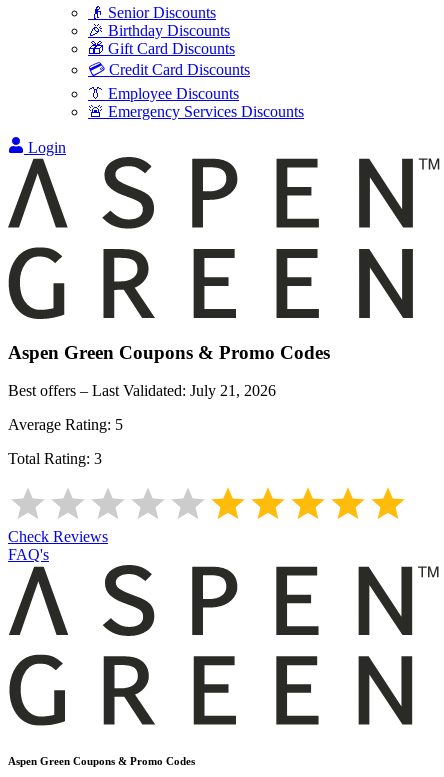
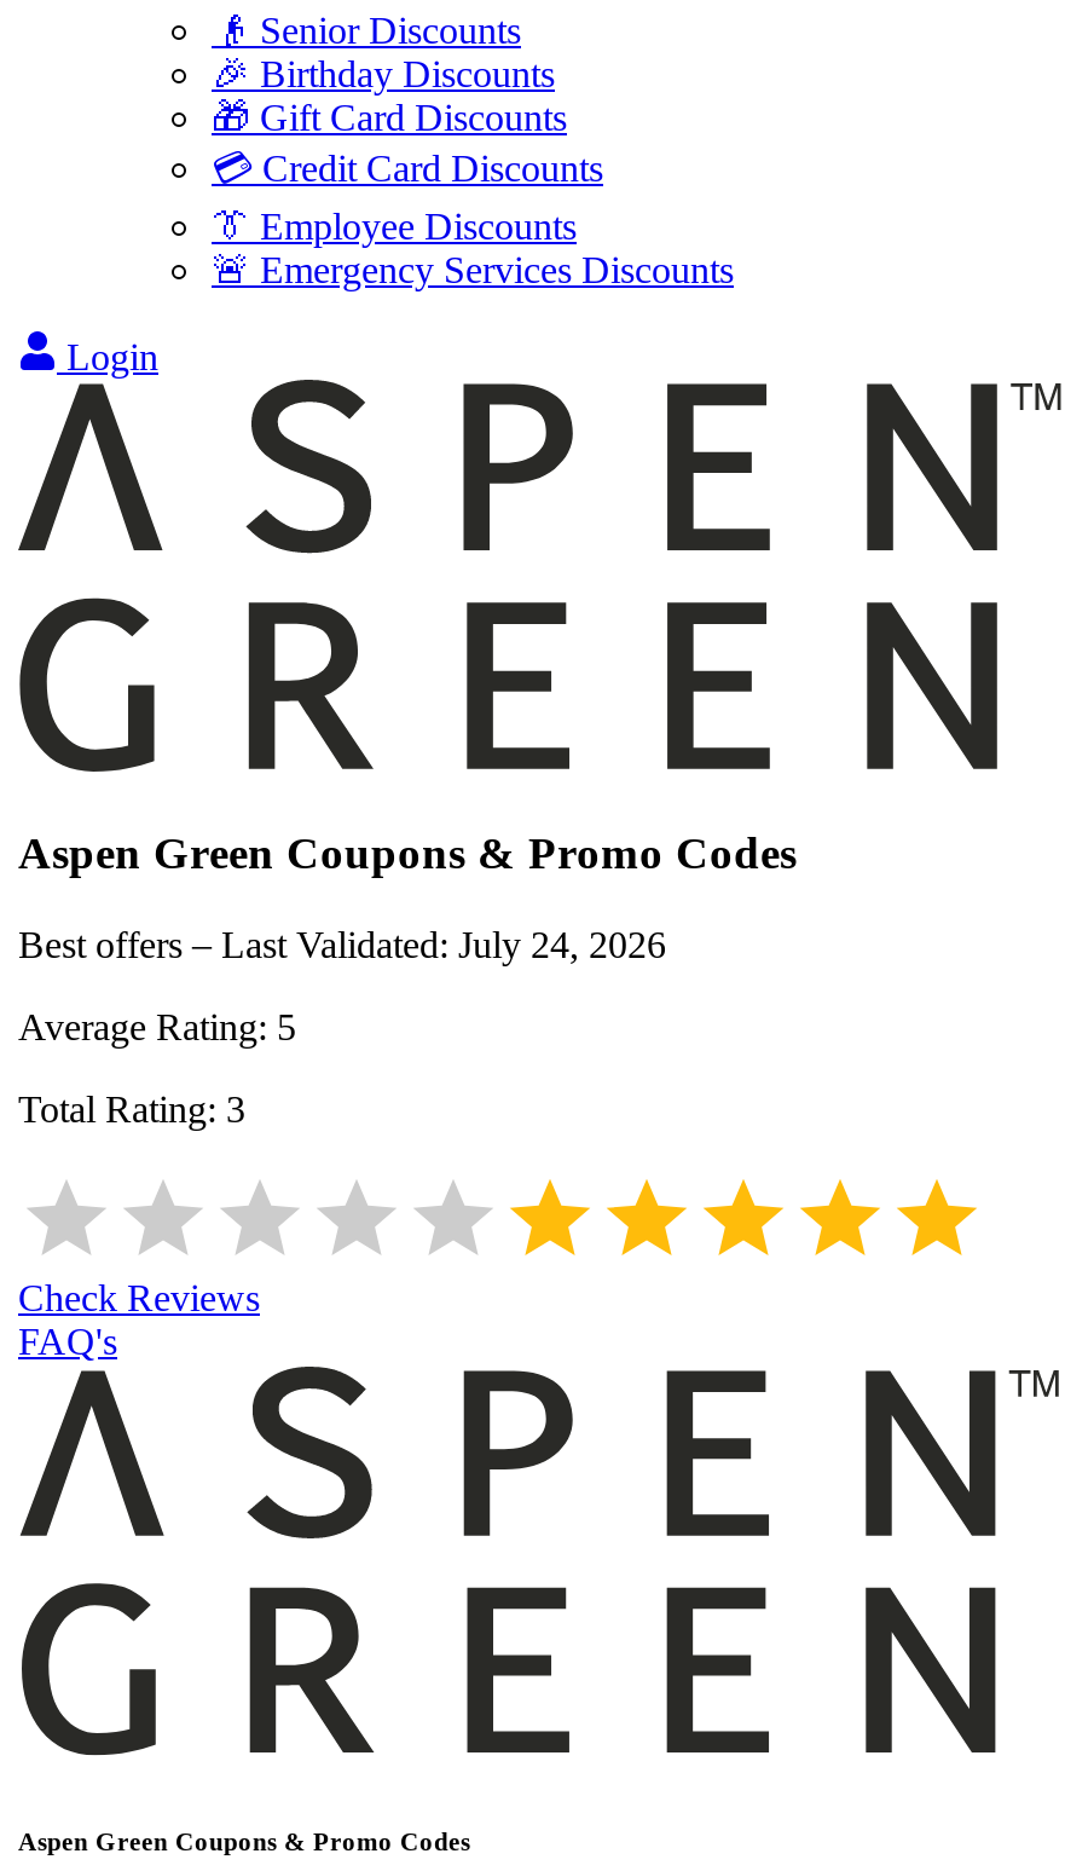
[8,382,276,399] Best offers – Last Validated: July 21, 2026 -> [18,925,666,966] Best offers – Last Validated: July 24, 2026

